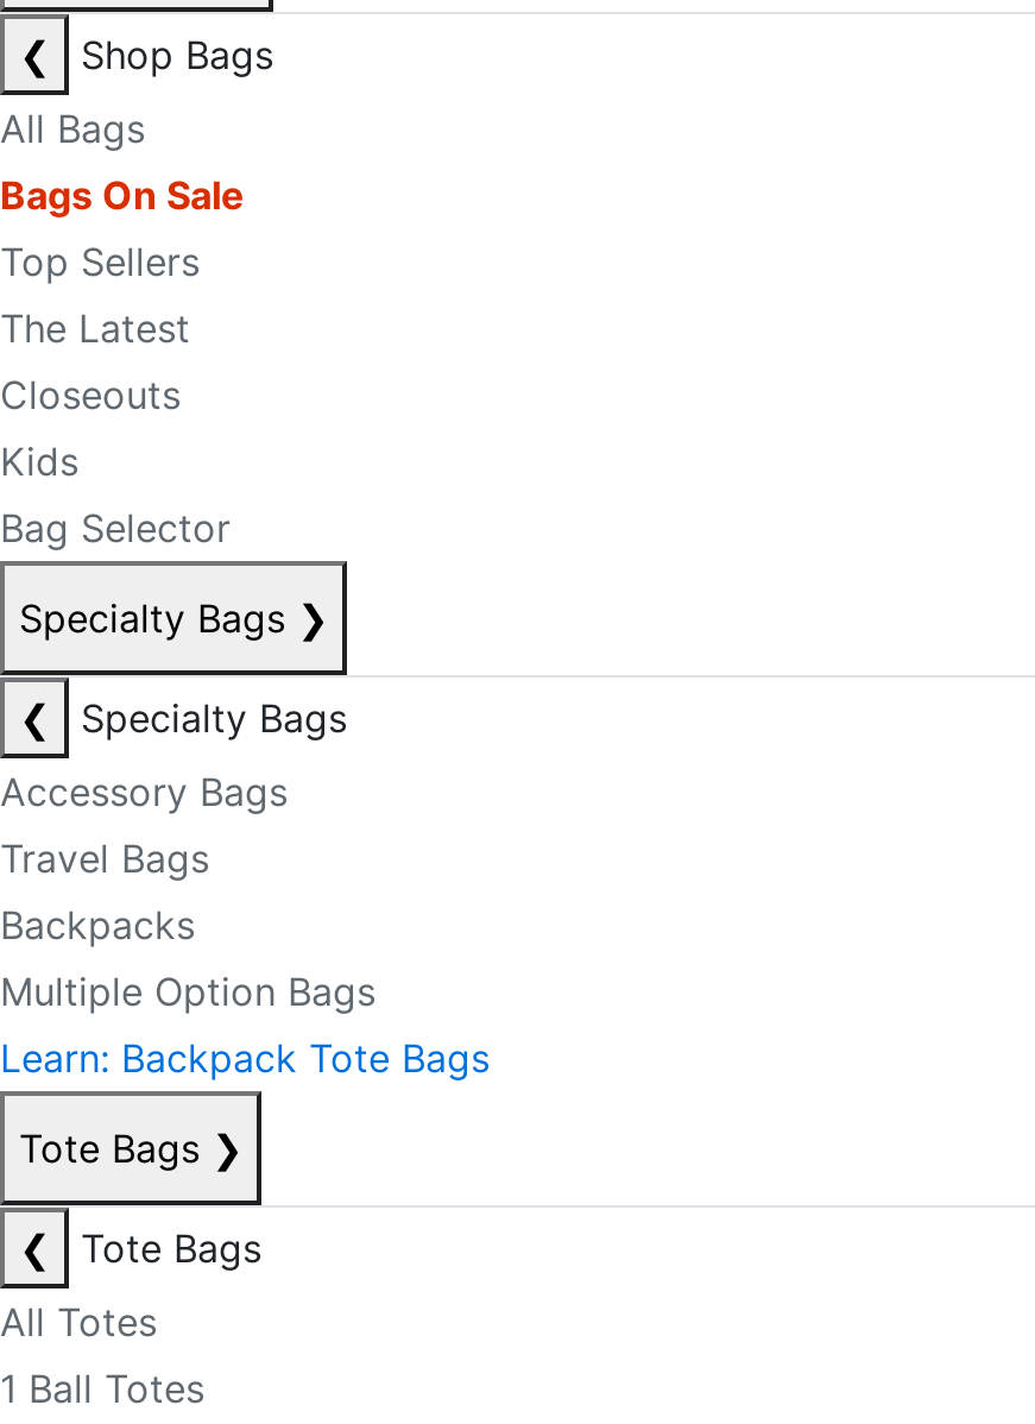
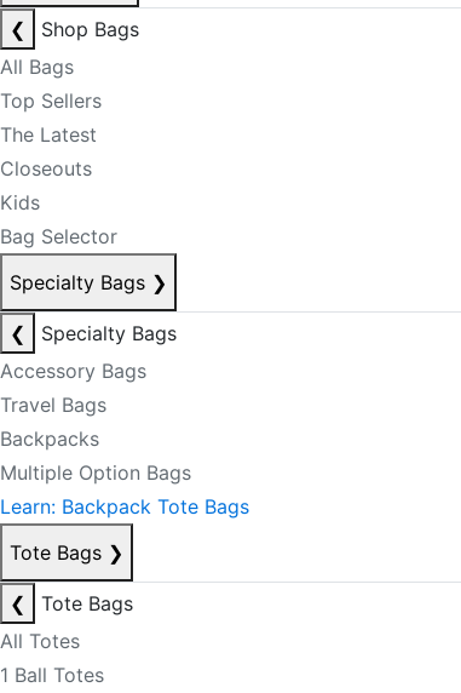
[0,171,245,219] Bags On Sale -> none

